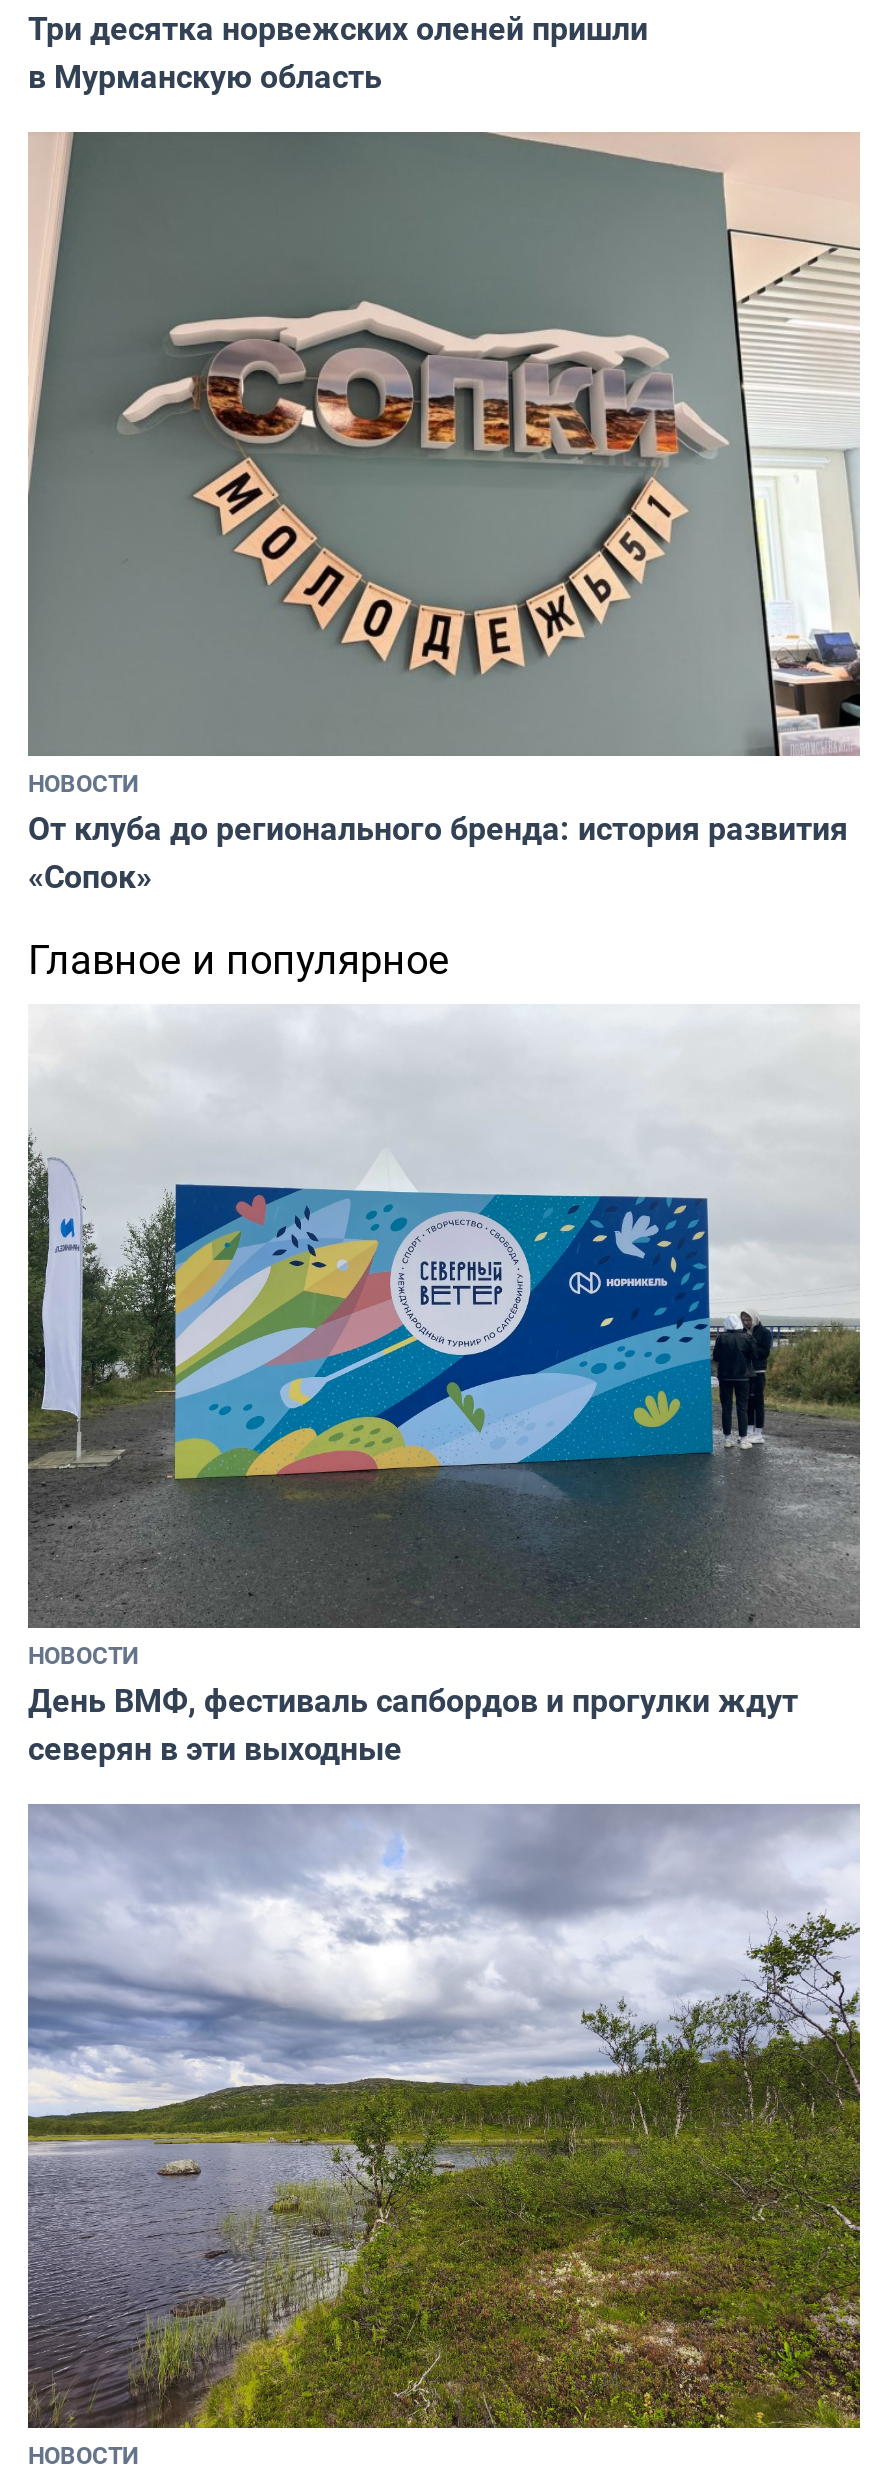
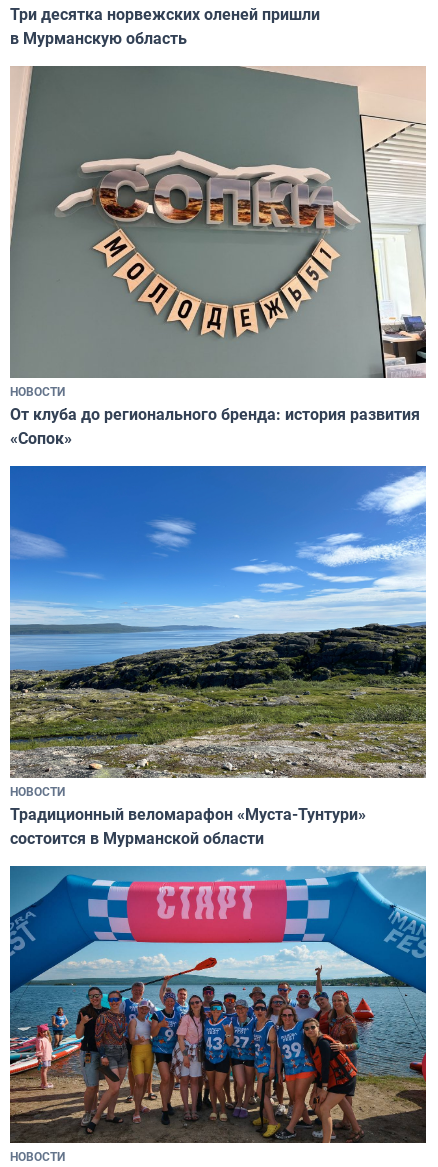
[28,931,450,985] Главное и популярное -> none
[26,1004,860,1769] [image] | День ВМФ, фестиваль сапбордов и прогулки ждут | северян в эти выходные -> [9,465,427,849] [image] | Традиционный веломарафон «Муста-Тунтури» | состоится в Мурманской области
[28,1806,862,2430] [image] -> [9,866,427,1143] [image]

